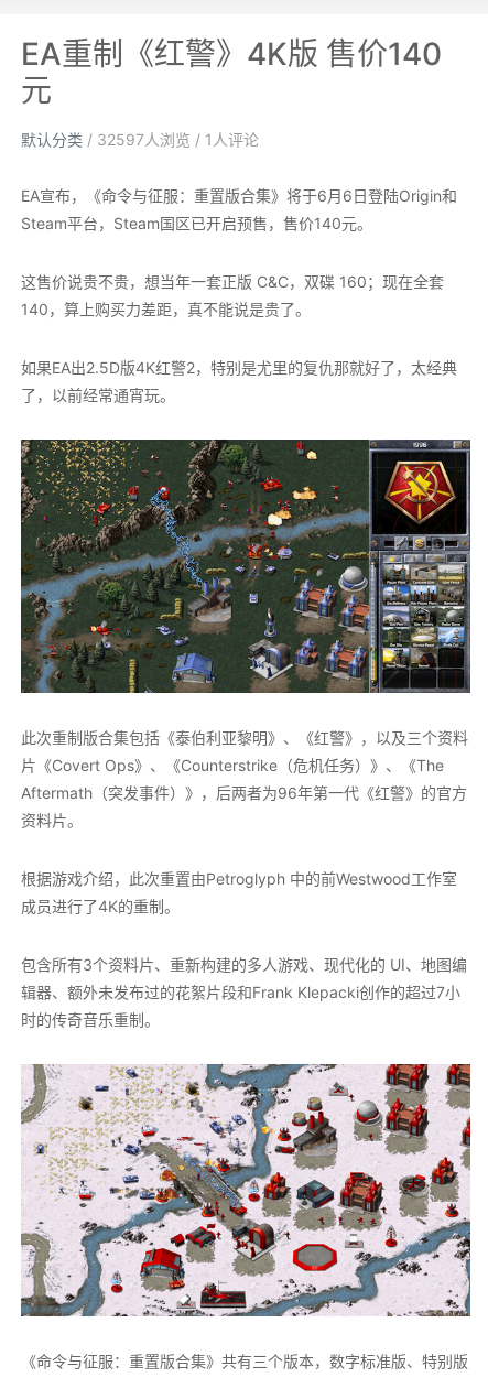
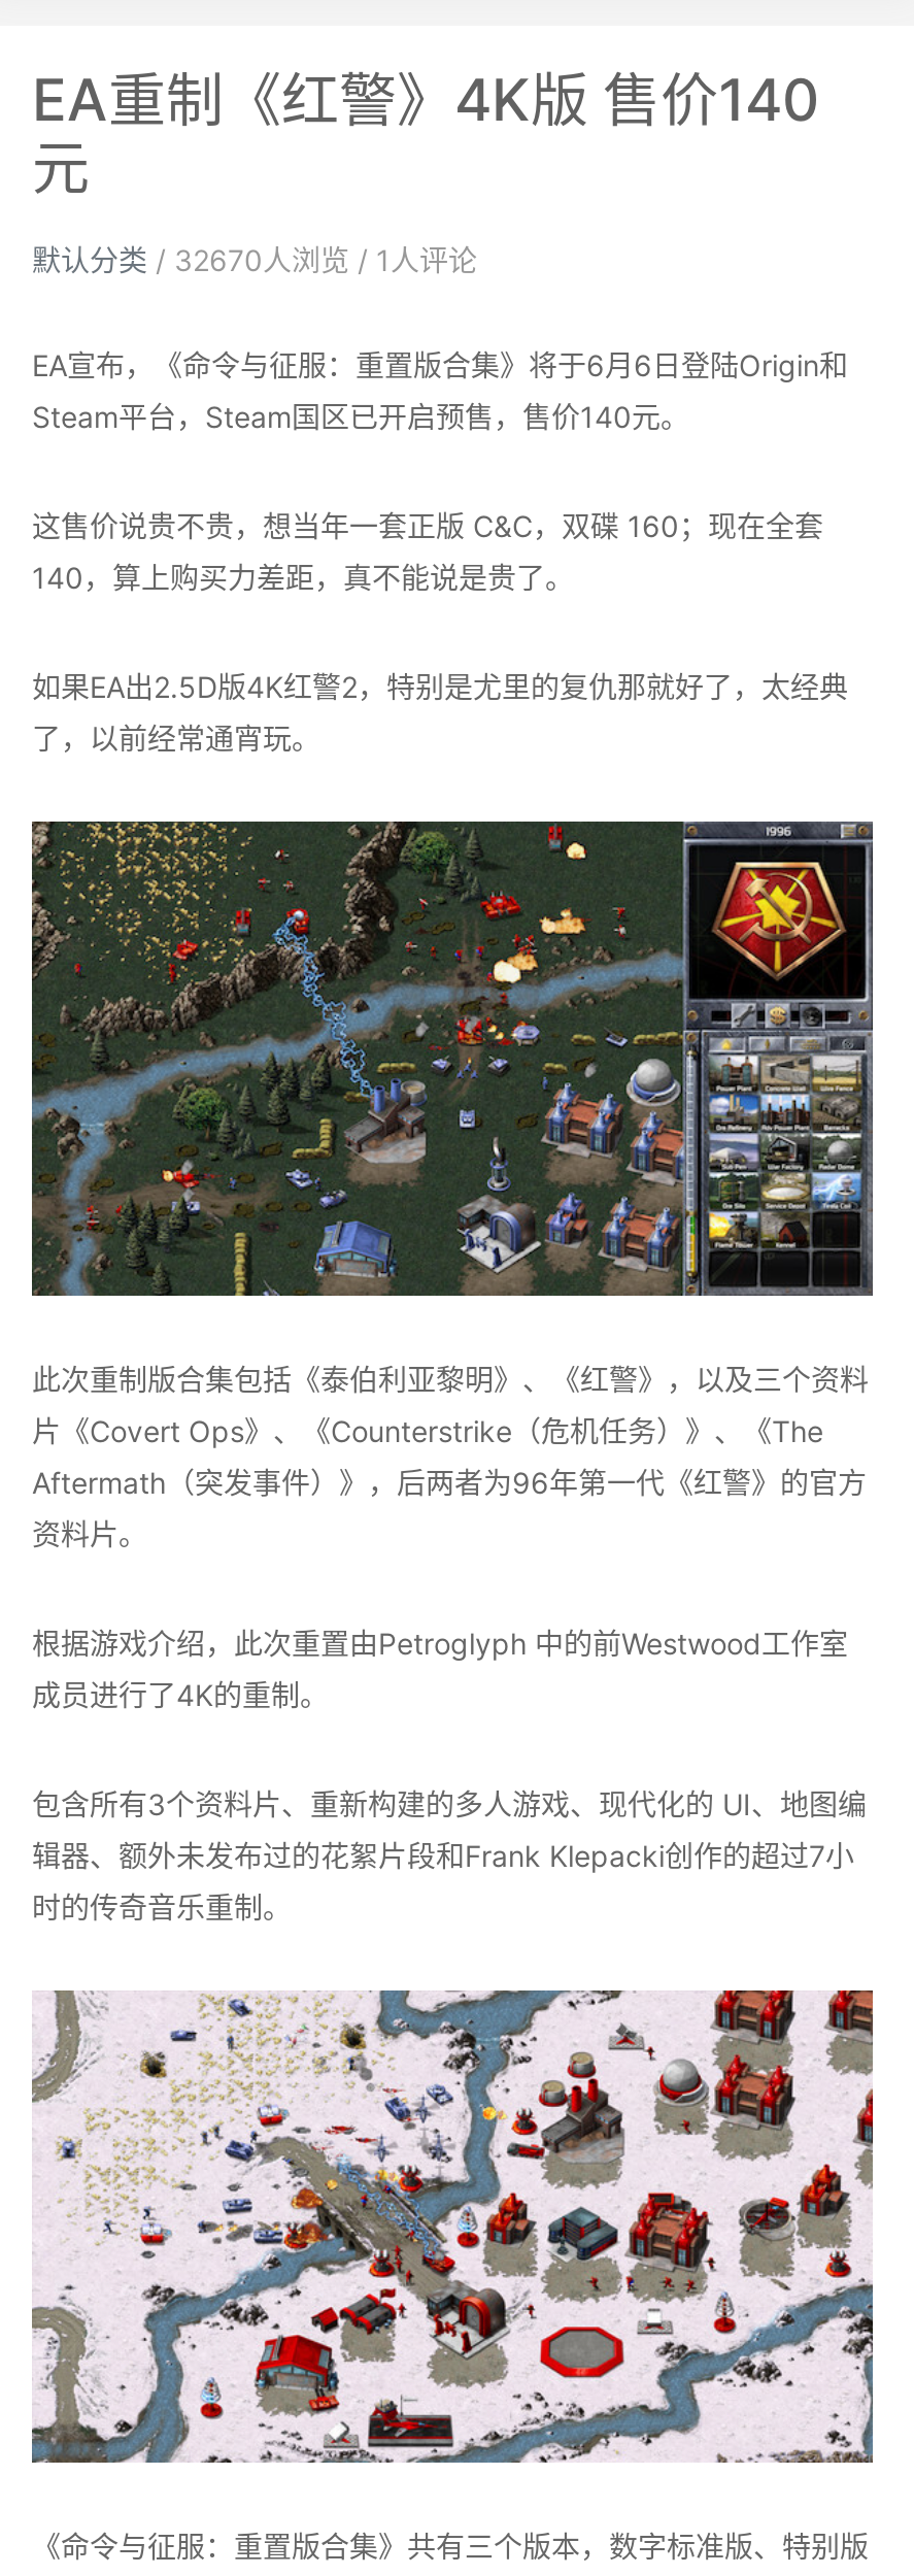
[21,130,259,148] 默认分类/ 32597人浏览 / 1人评论 -> [32,242,477,277] 默认分类/ 32670人浏览 / 1人评论

